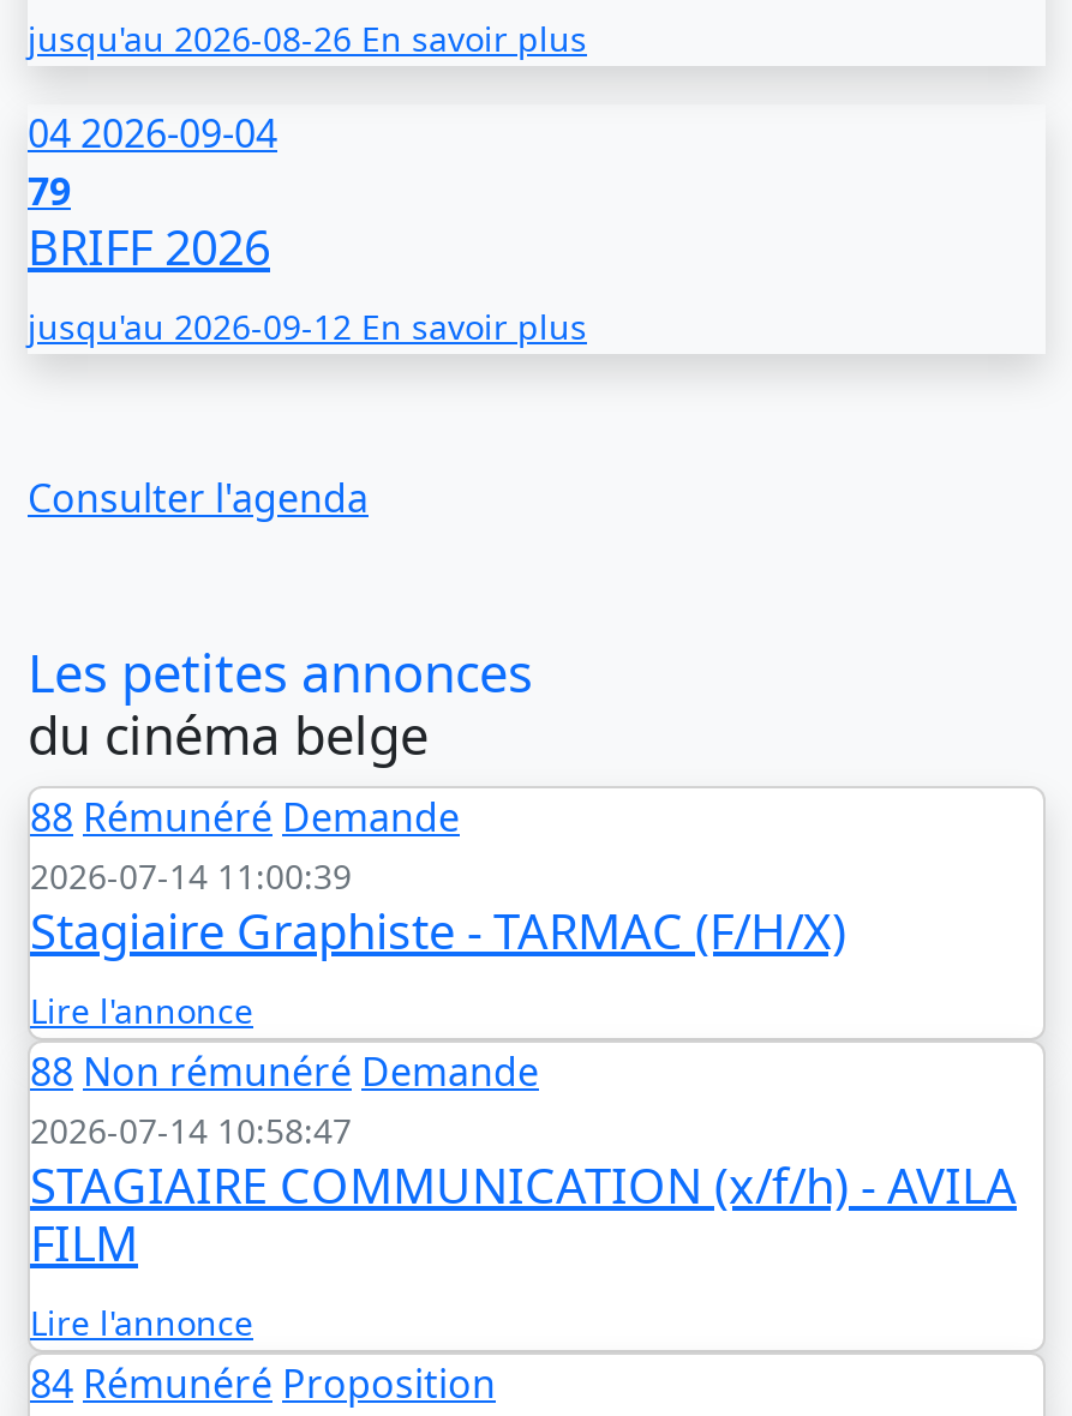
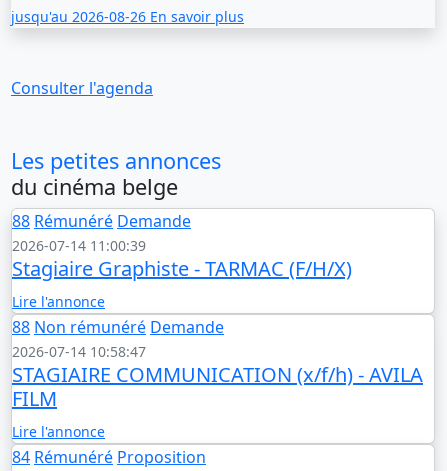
[28,106,587,349] 04 2026-09-04 | 79 | BRIFF 2026 | jusqu'au 2026-09-12 En savoir plus -> none

